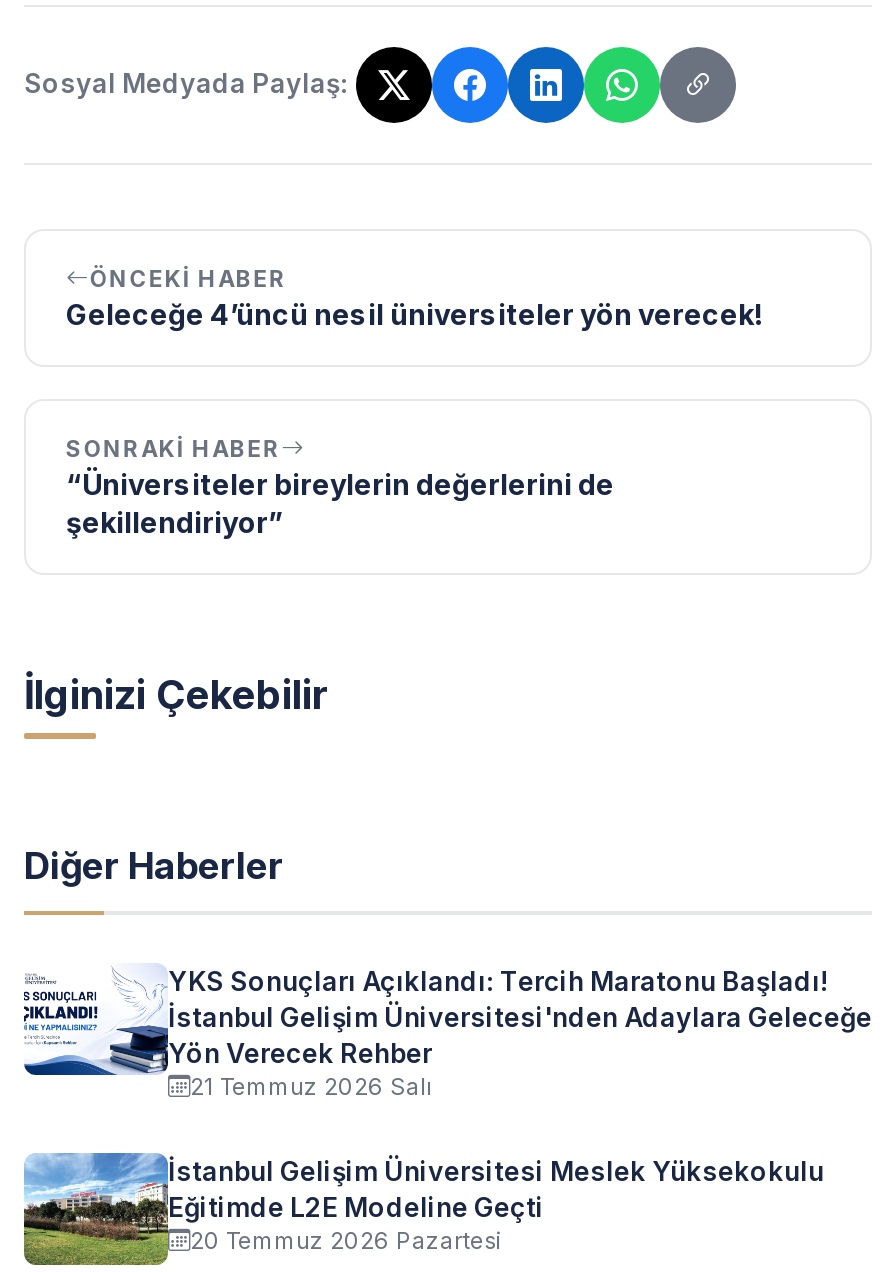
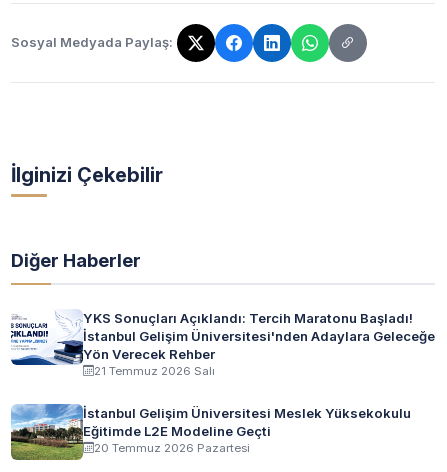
[66,264,762,330] ÖNCEKI HABER | Geleceğe 4’üncü nesil üniversiteler yön verecek! -> none
[66,434,614,538] SONRAKI HABER | “Üniversiteler bireylerin değerlerini de | şekillendiriyor” -> none

